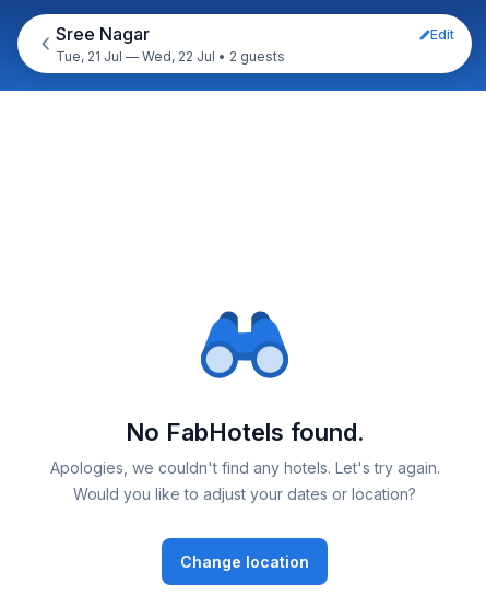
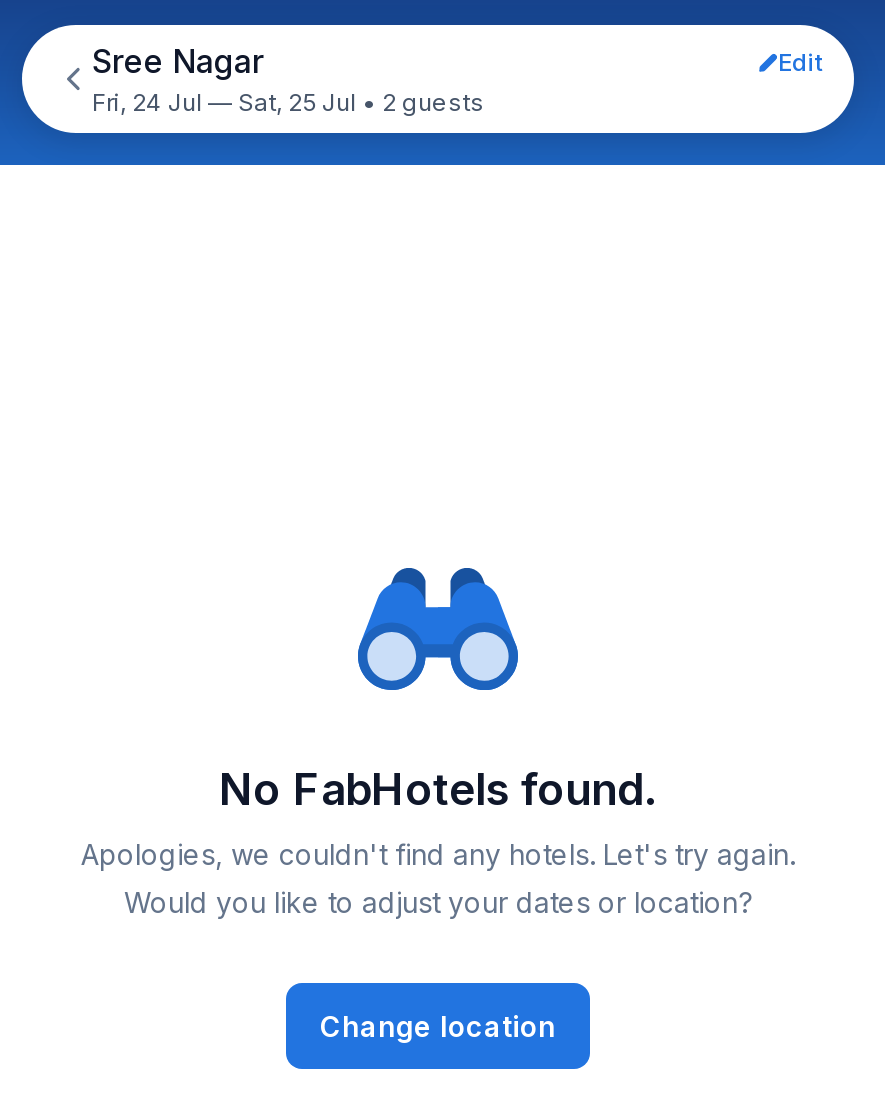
[56,48,285,65] Tue, 21 Jul — Wed, 22 Jul • 2 guests -> [92,87,484,117] Fri, 24 Jul — Sat, 25 Jul • 2 guests

